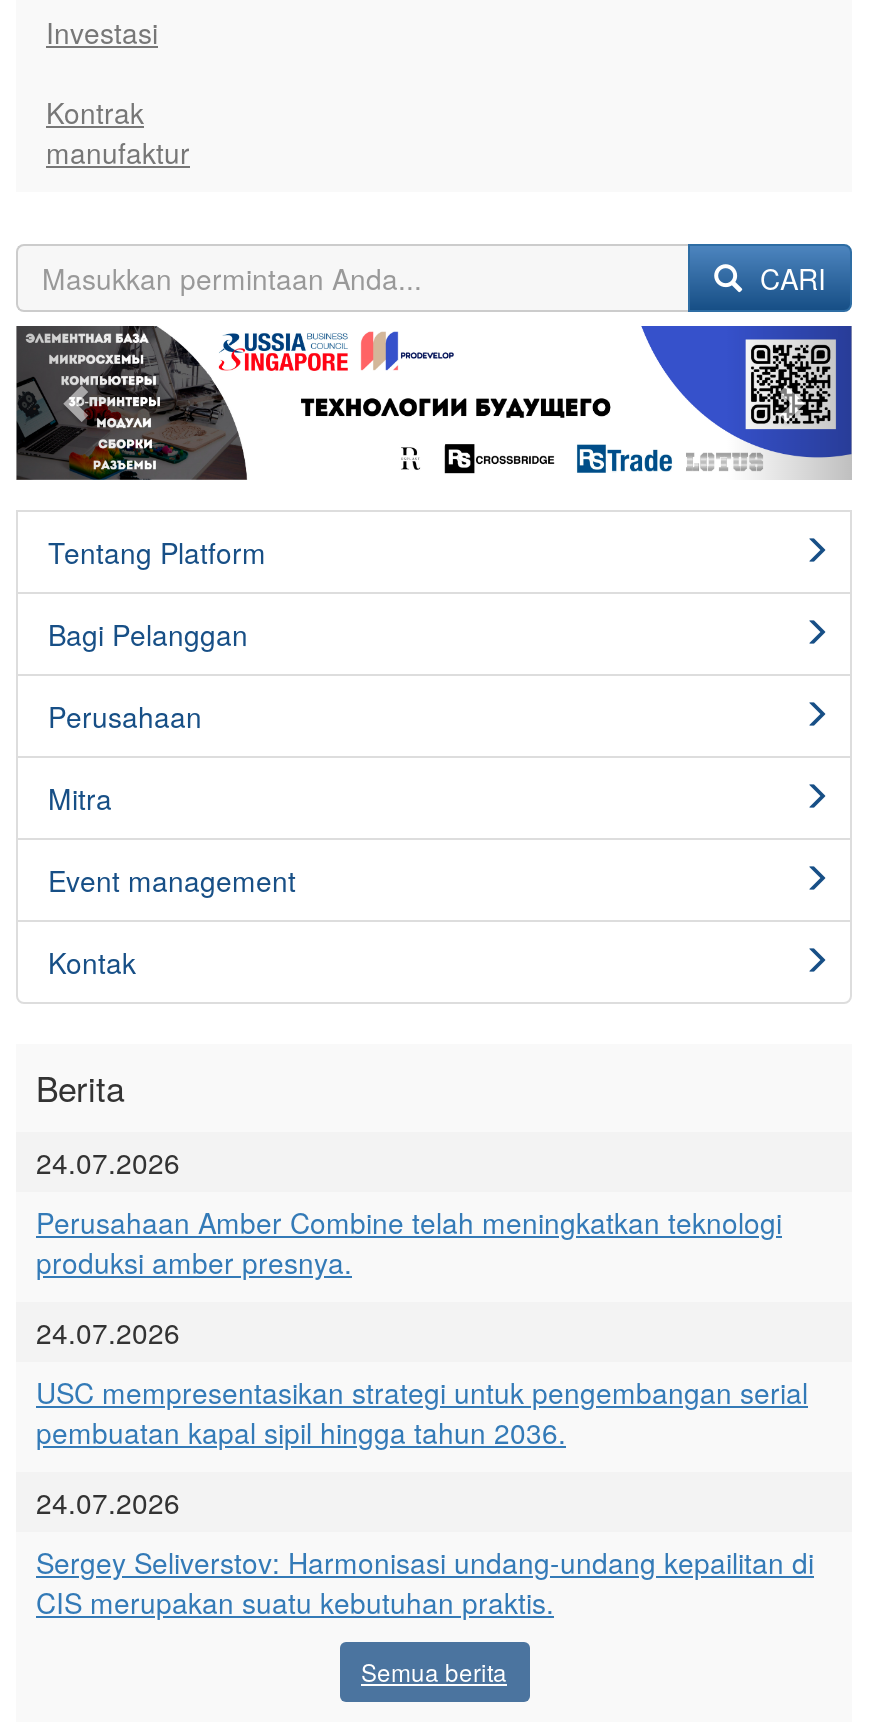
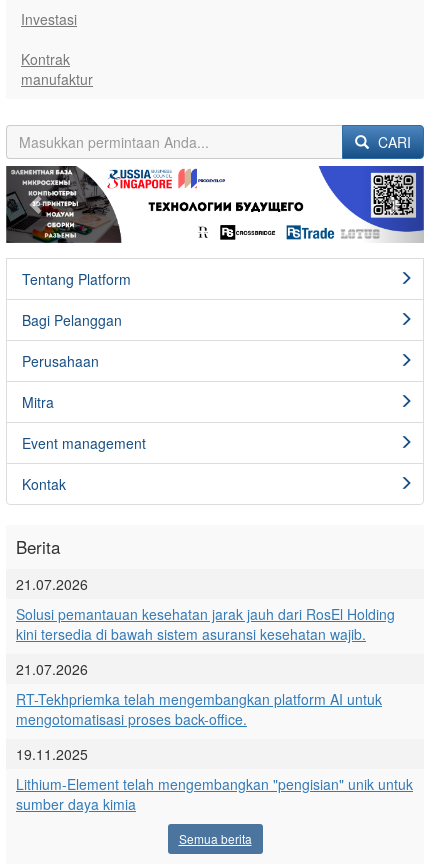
[36,1142,180,1182] 24.07.2026 -> [16,574,88,594] 21.07.2026
[36,1202,782,1282] Perusahaan Amber Combine telah meningkatkan teknologi | produksi amber presnya. -> [16,604,395,644] Solusi pemantauan kesehatan jarak jauh dari RosEl Holding | kini tersedia di bawah sistem asuransi kesehatan wajib.
[36,1312,180,1352] 24.07.2026 -> [16,659,88,679] 21.07.2026
[36,1372,808,1452] USC mempresentasikan strategi untuk pengembangan serial | pembuatan kapal sipil hingga tahun 2036. -> [16,689,382,729] RT-Tekhpriemka telah mengembangkan platform AI untuk | mengotomatisasi proses back-office.
[36,1482,180,1522] 24.07.2026 -> [16,744,88,764] 19.11.2025
[36,1542,814,1622] Sergey Seliverstov: Harmonisasi undang-undang kepailitan di | CIS merupakan suatu kebutuhan praktis. -> [16,774,413,814] Lithium-Element telah mengembangkan "pengisian" unik untuk | sumber daya kimia

